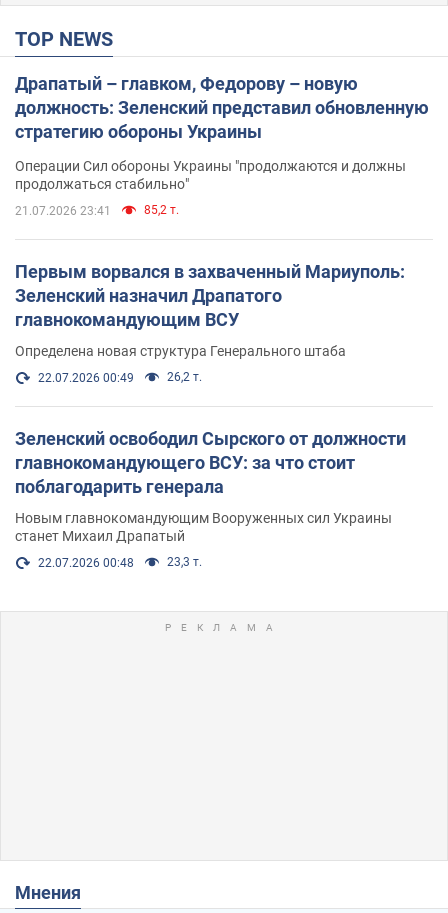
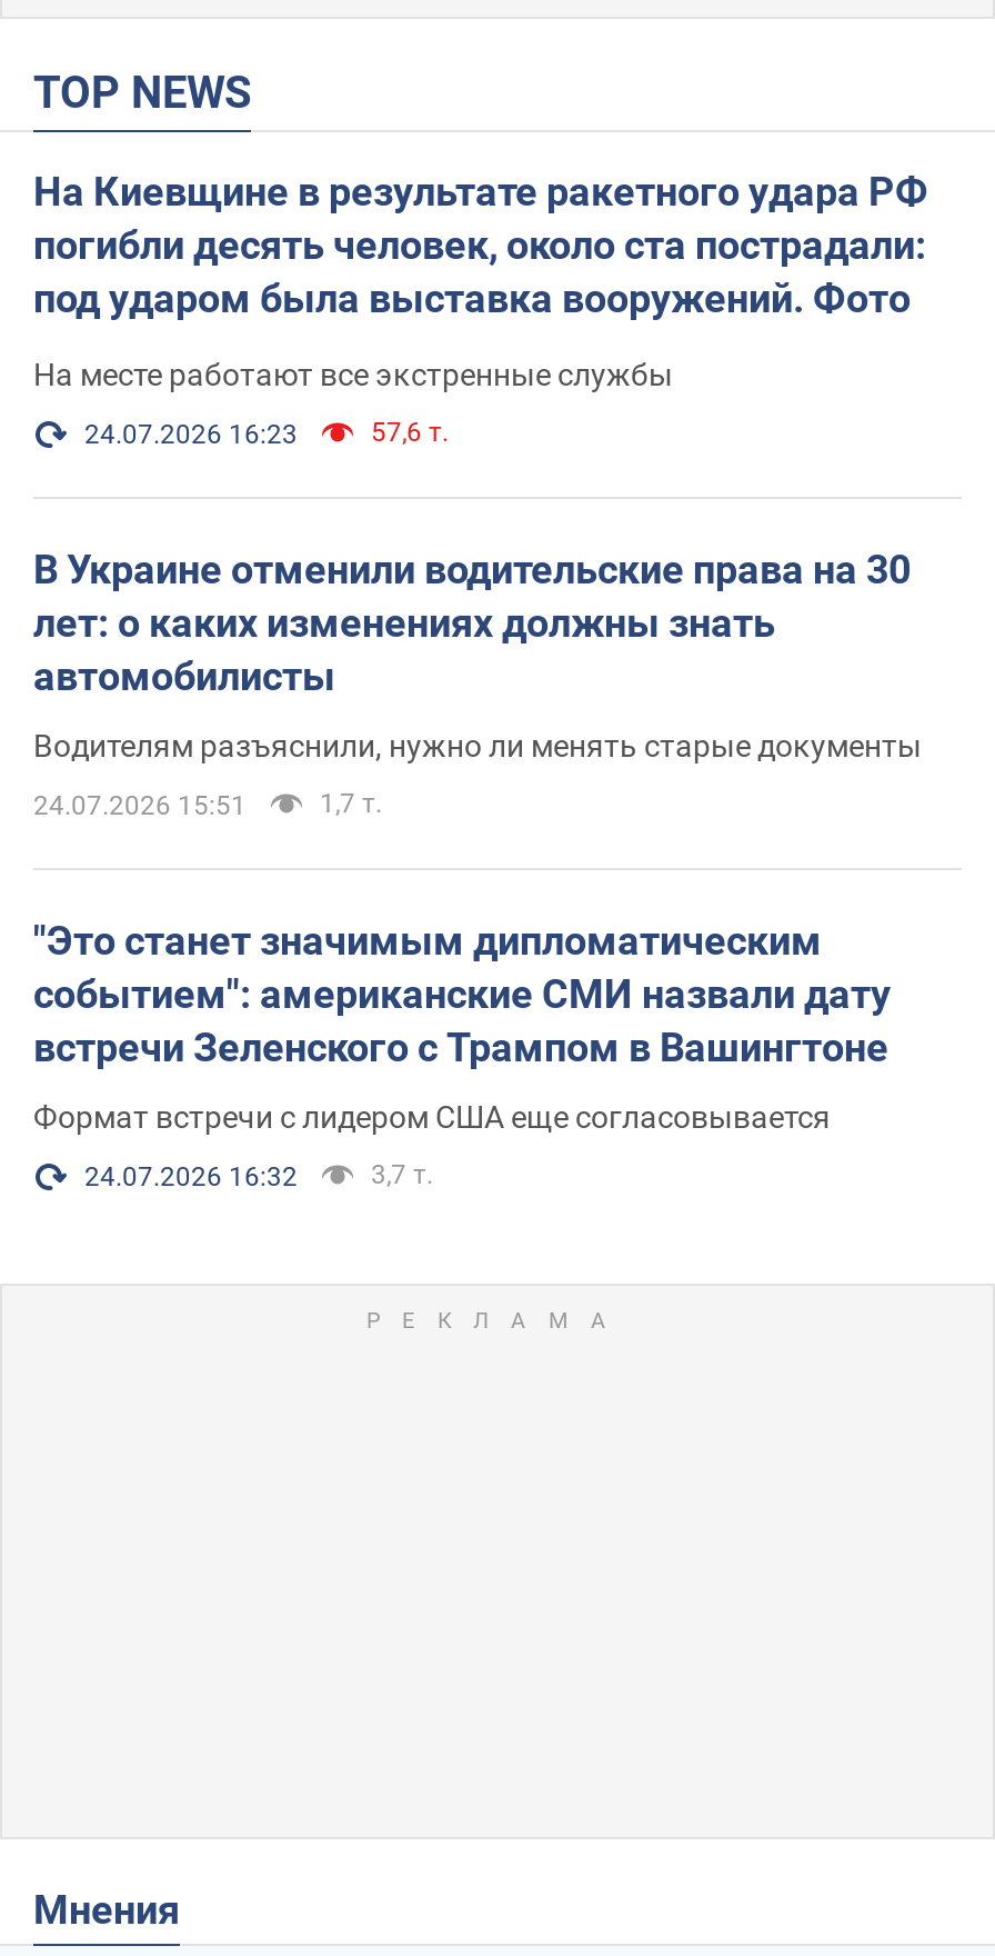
[15,73,429,142] Драпатый – главком, Федорову – новую | должность: Зеленский представил обновленную | стратегию обороны Украины -> [33,168,928,322] На Киевщине в результате ракетного удара РФ | погибли десять человек, около ста пострадали: | под ударом была выставка вооружений. Фото
[15,158,406,192] Операции Сил обороны Украины "продолжаются и должны | продолжаться стабильно" -> [33,357,673,393] На месте работают все экстренные службы
[15,203,179,218] 21.07.2026 23:41 | 85,2 т. -> [84,417,449,451] 24.07.2026 16:23 | 57,6 т.
[15,261,405,330] Первым ворвался в захваченный Мариуполь: | Зеленский назначил Драпатого | главнокомандующим ВСУ -> [33,546,911,700] В Украине отменили водительские права на 30 | лет: о каких изменениях должны знать | автомобилисты
[15,343,346,359] Определена новая структура Генерального штаба -> [33,729,922,764] Водителям разъяснили, нужно ли менять старые документы
[38,370,202,385] 22.07.2026 00:49 | 26,2 т. -> [33,789,382,822] 24.07.2026 15:51 | 1,7 т.
[15,428,406,497] Зеленский освободил Сырского от должности | главнокомандующего ВСУ: за что стоит | поблагодарить генерала -> [33,918,891,1071] "Это станет значимым дипломатическим | событием": американские СМИ назвали дату | встречи Зеленского с Трампом в Вашингтоне
[15,510,392,544] Новым главнокомандующим Вооруженных сил Украины | станет Михаил Драпатый -> [33,1100,831,1135] Формат встречи с лидером США еще согласовывается
[38,555,202,570] 22.07.2026 00:48 | 23,3 т. -> [84,1160,433,1193] 24.07.2026 16:32 | 3,7 т.

